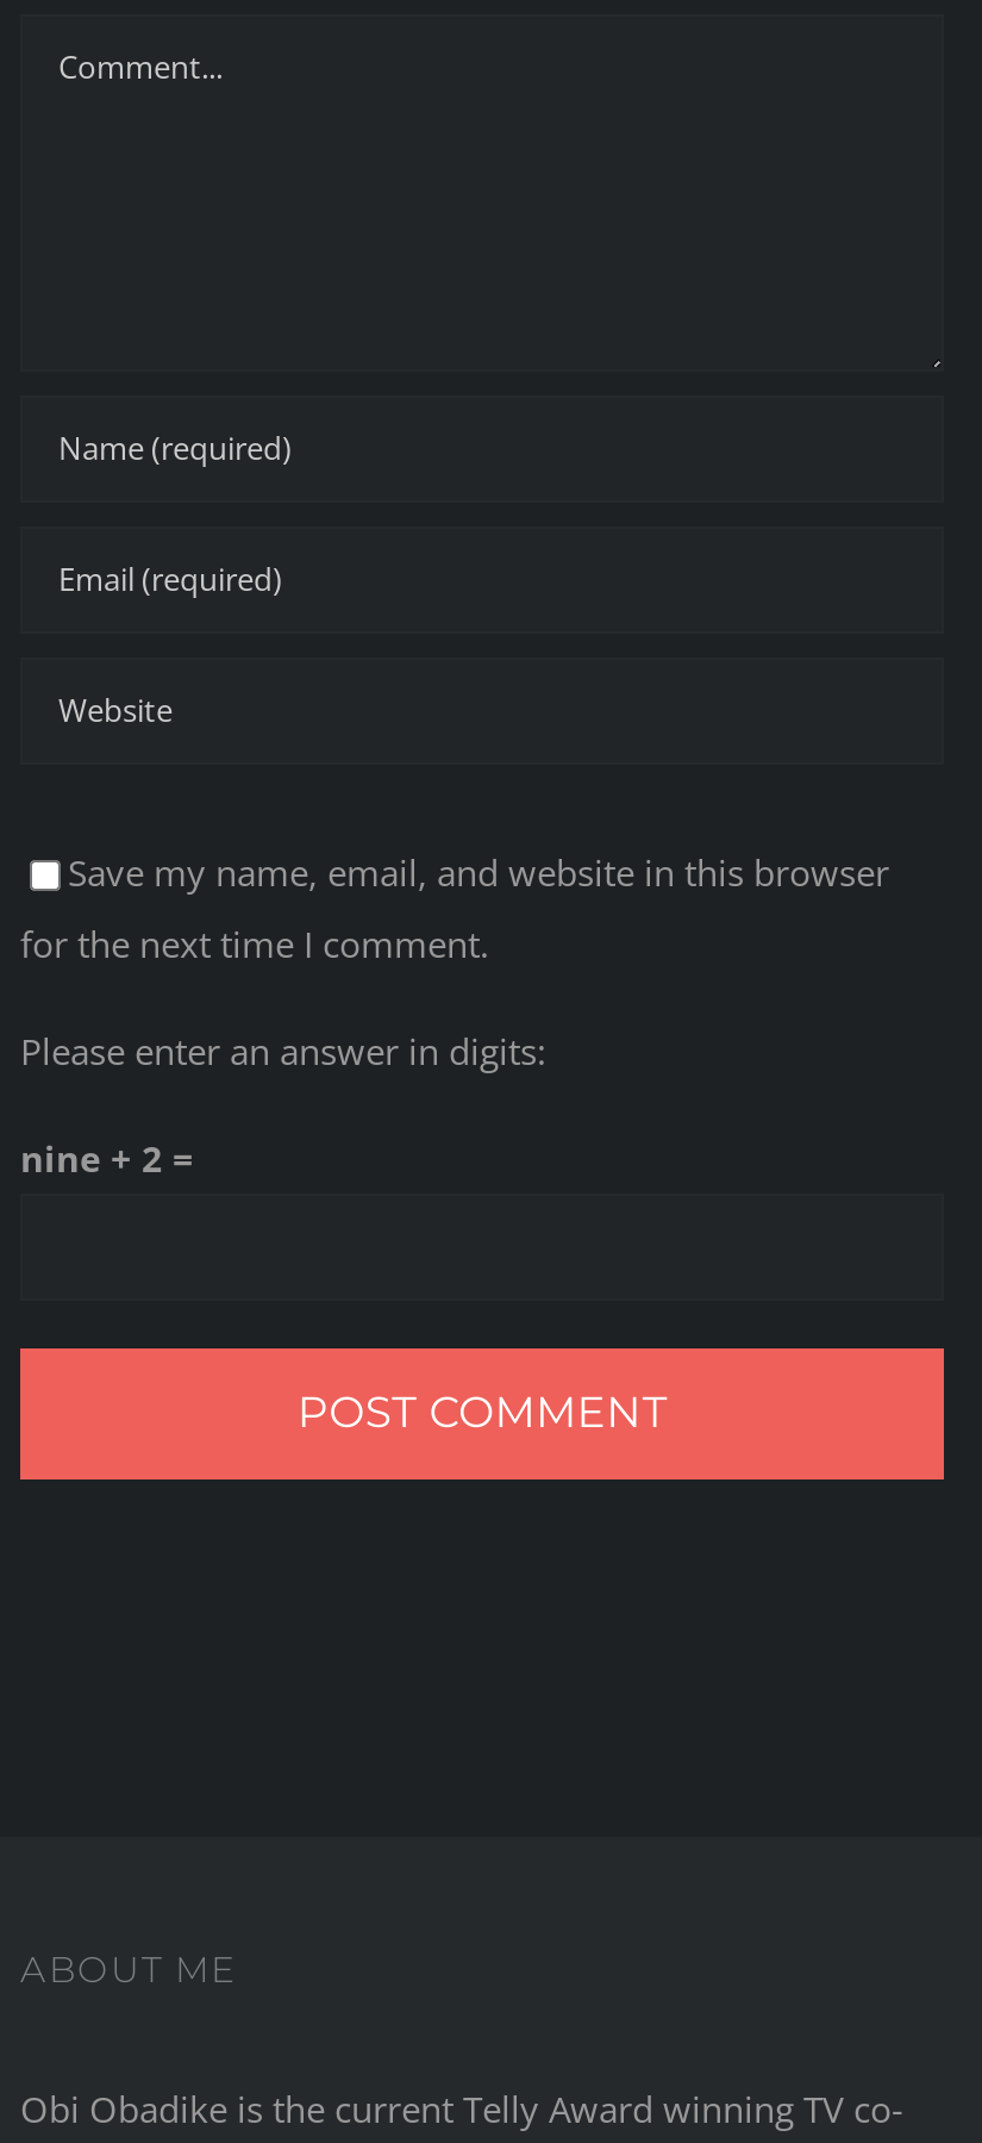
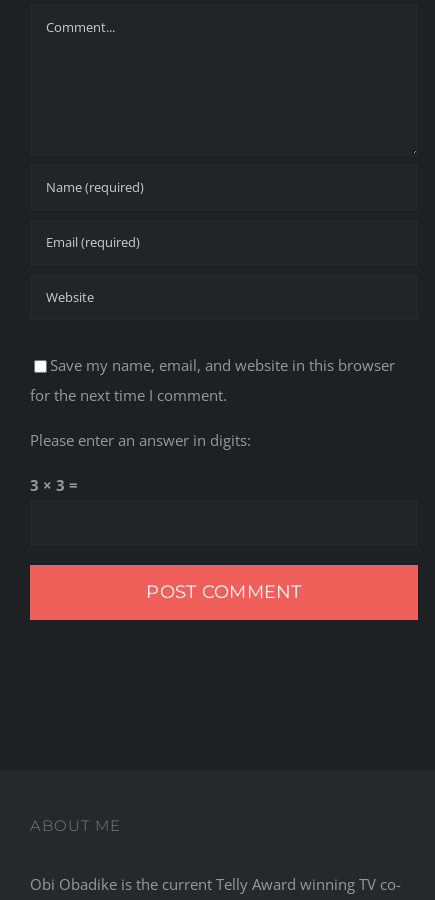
[20,1134,194,1181] nine + 2 = -> [30,475,78,495] 3 × 3 =

